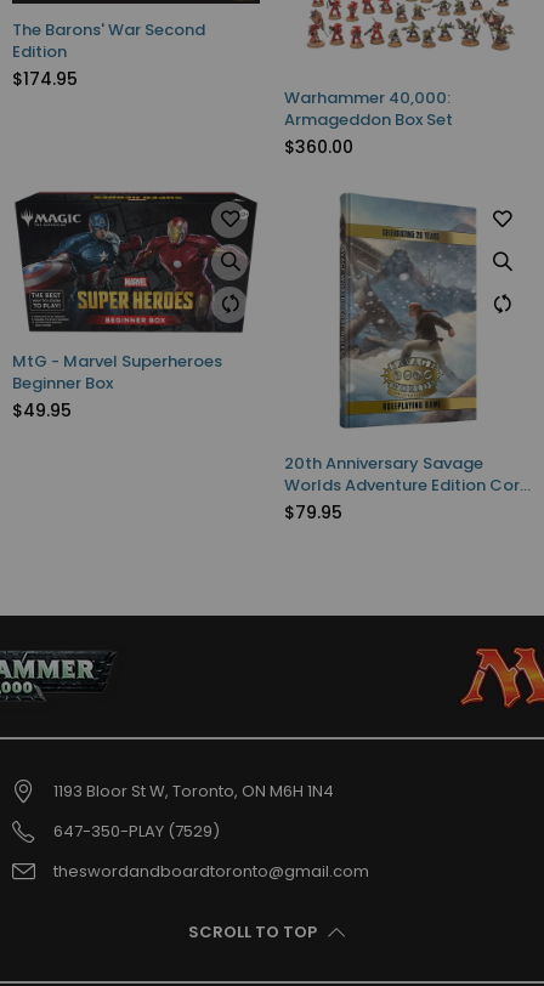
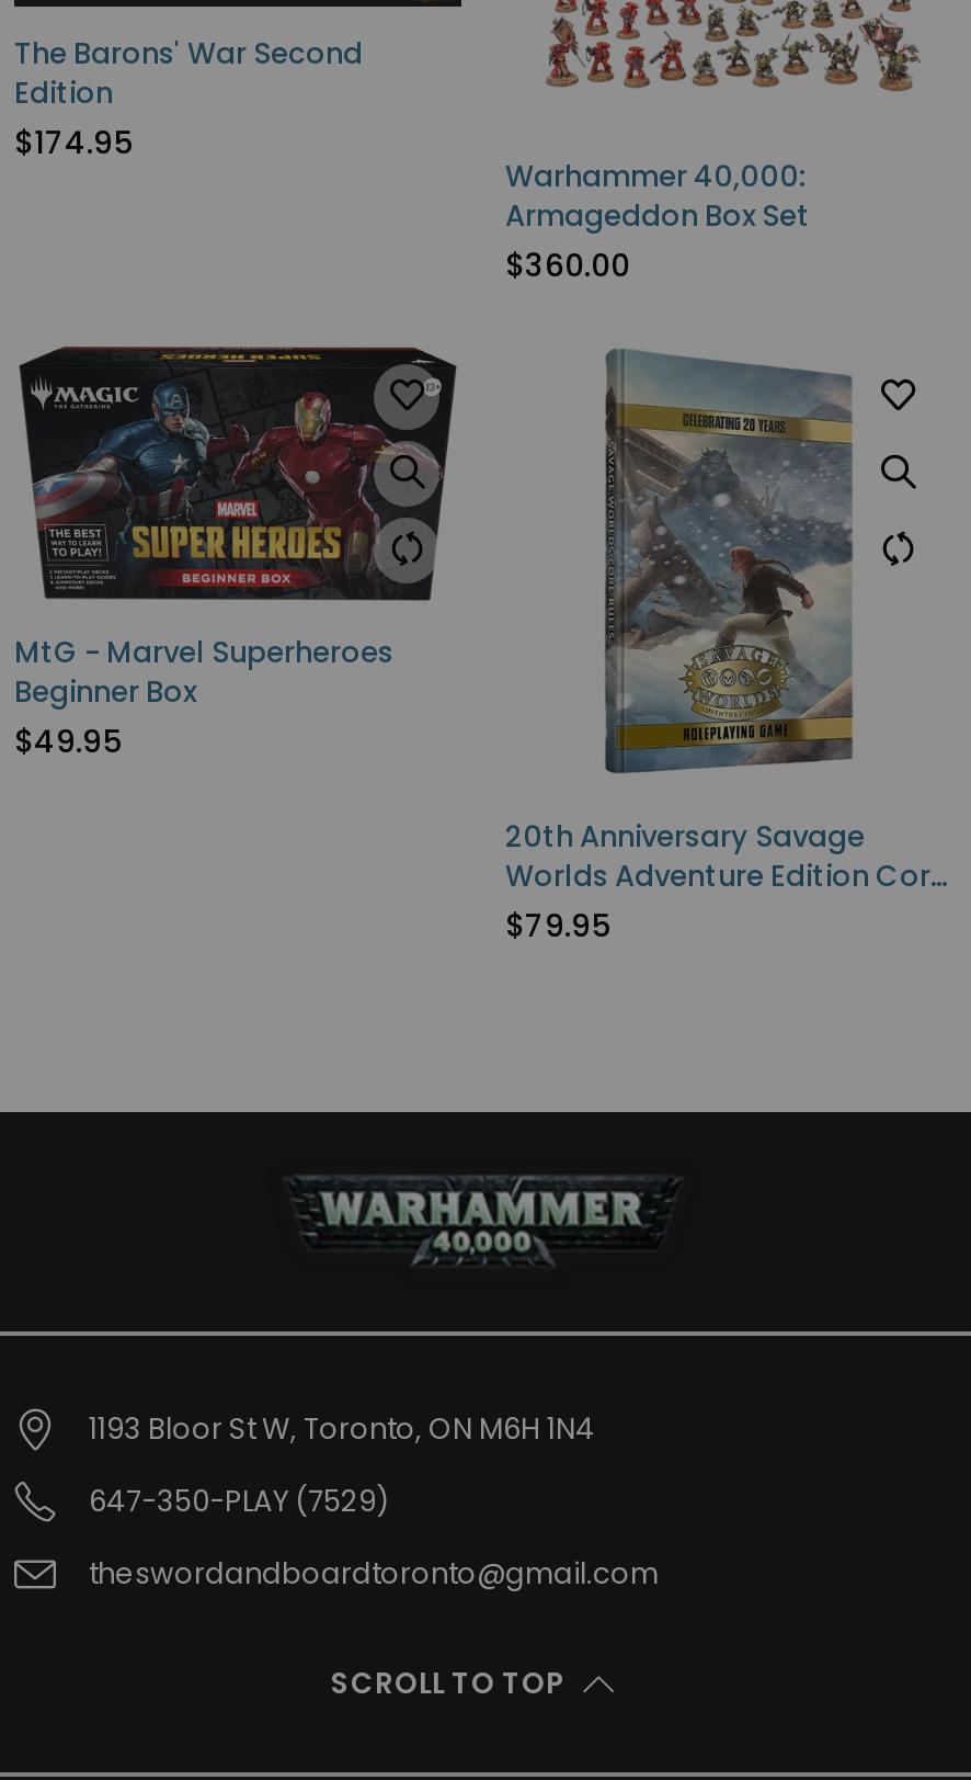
none -> [288,1174,681,1266] [image]
[4,650,115,701] [image] -> none
[459,646,540,709] [image] -> none

